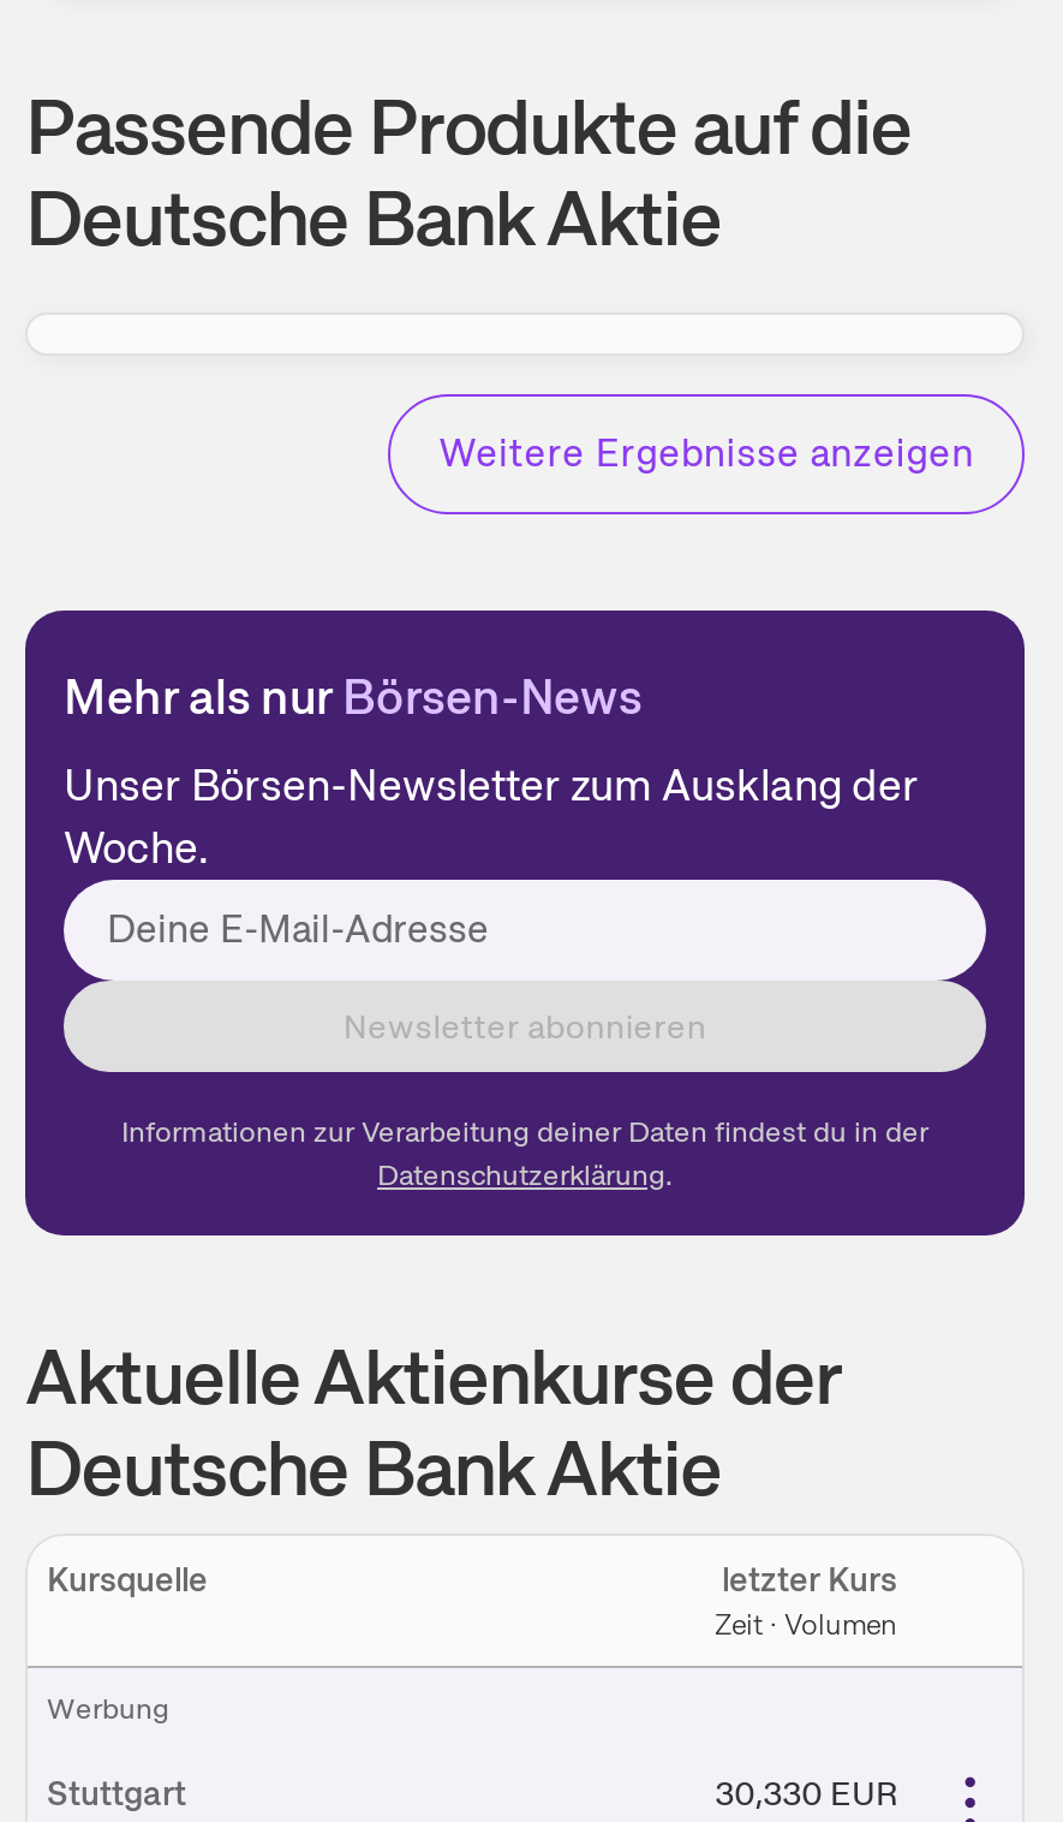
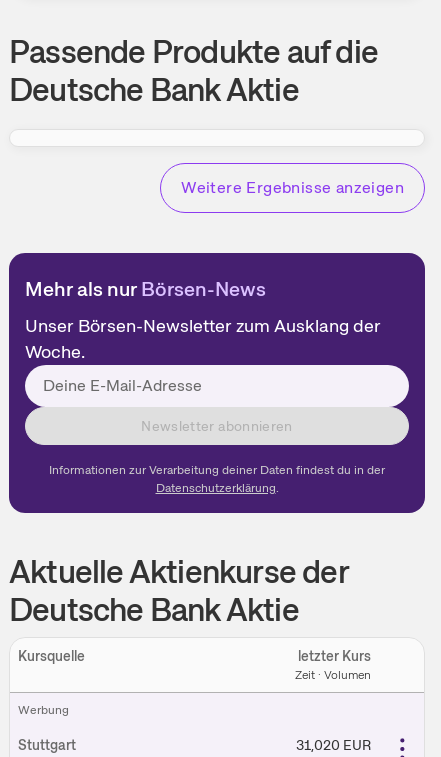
[715,1772,897,1815] 30,330 EUR -> [296,736,371,754] 31,020 EUR

